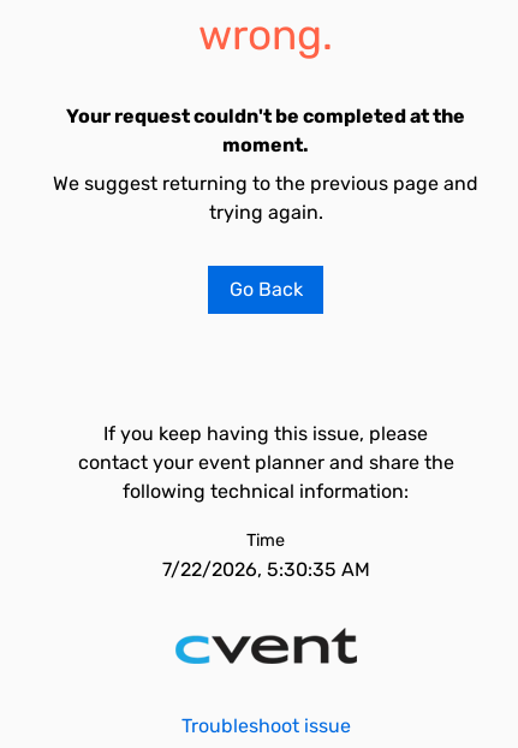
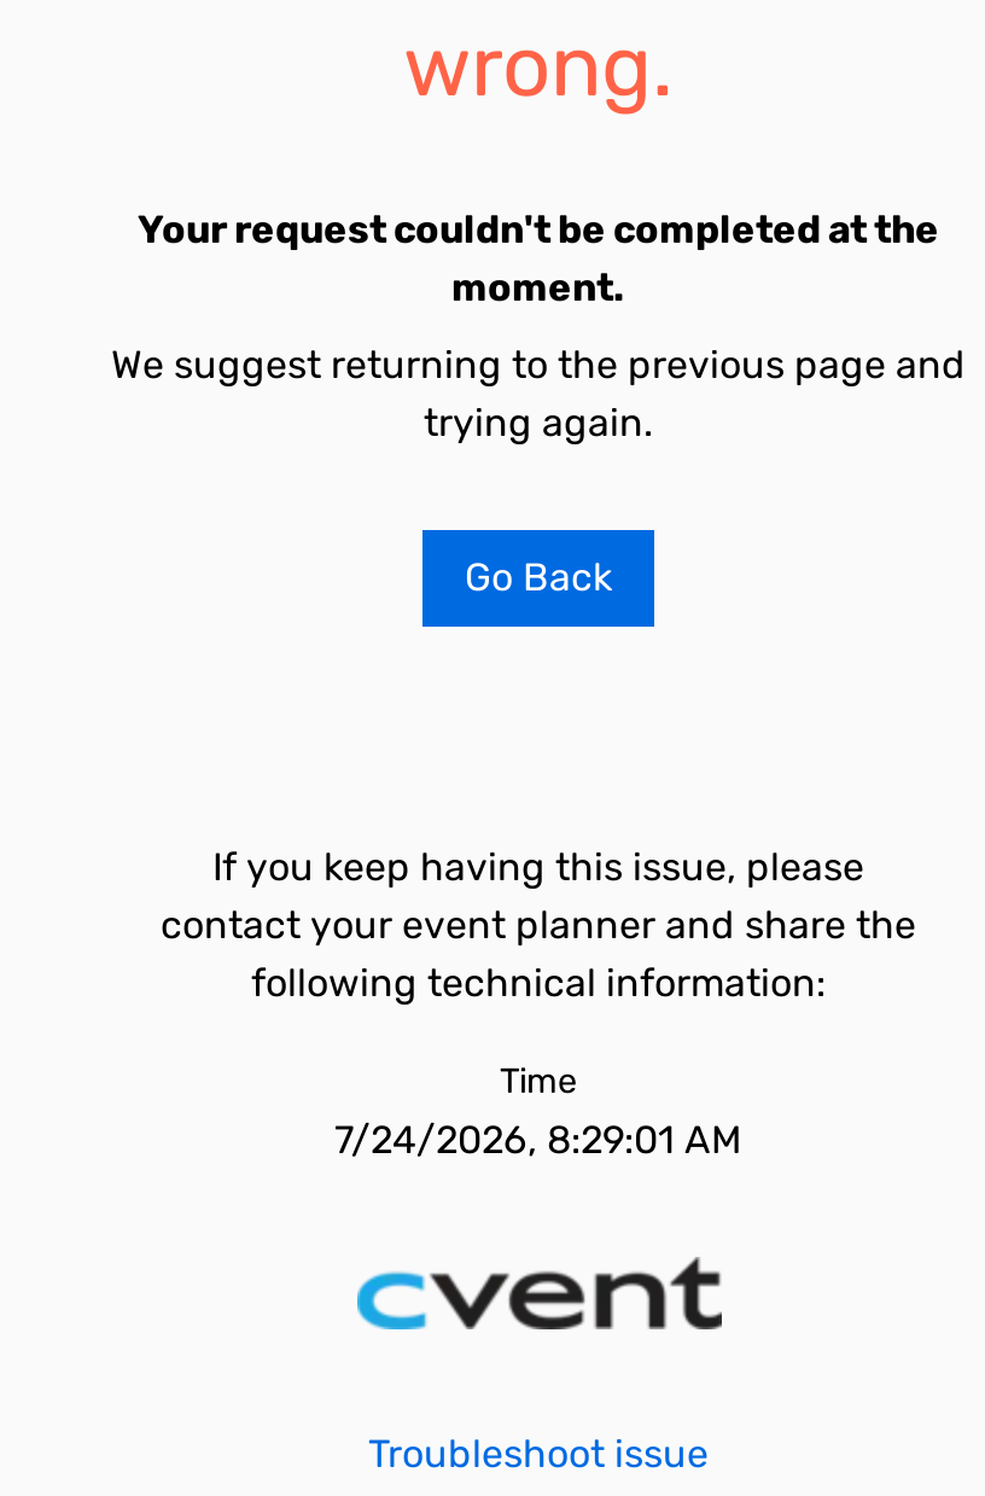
[162,558,370,581] 7/22/2026, 5:30:35 AM -> [334,1117,742,1163] 7/24/2026, 8:29:01 AM

